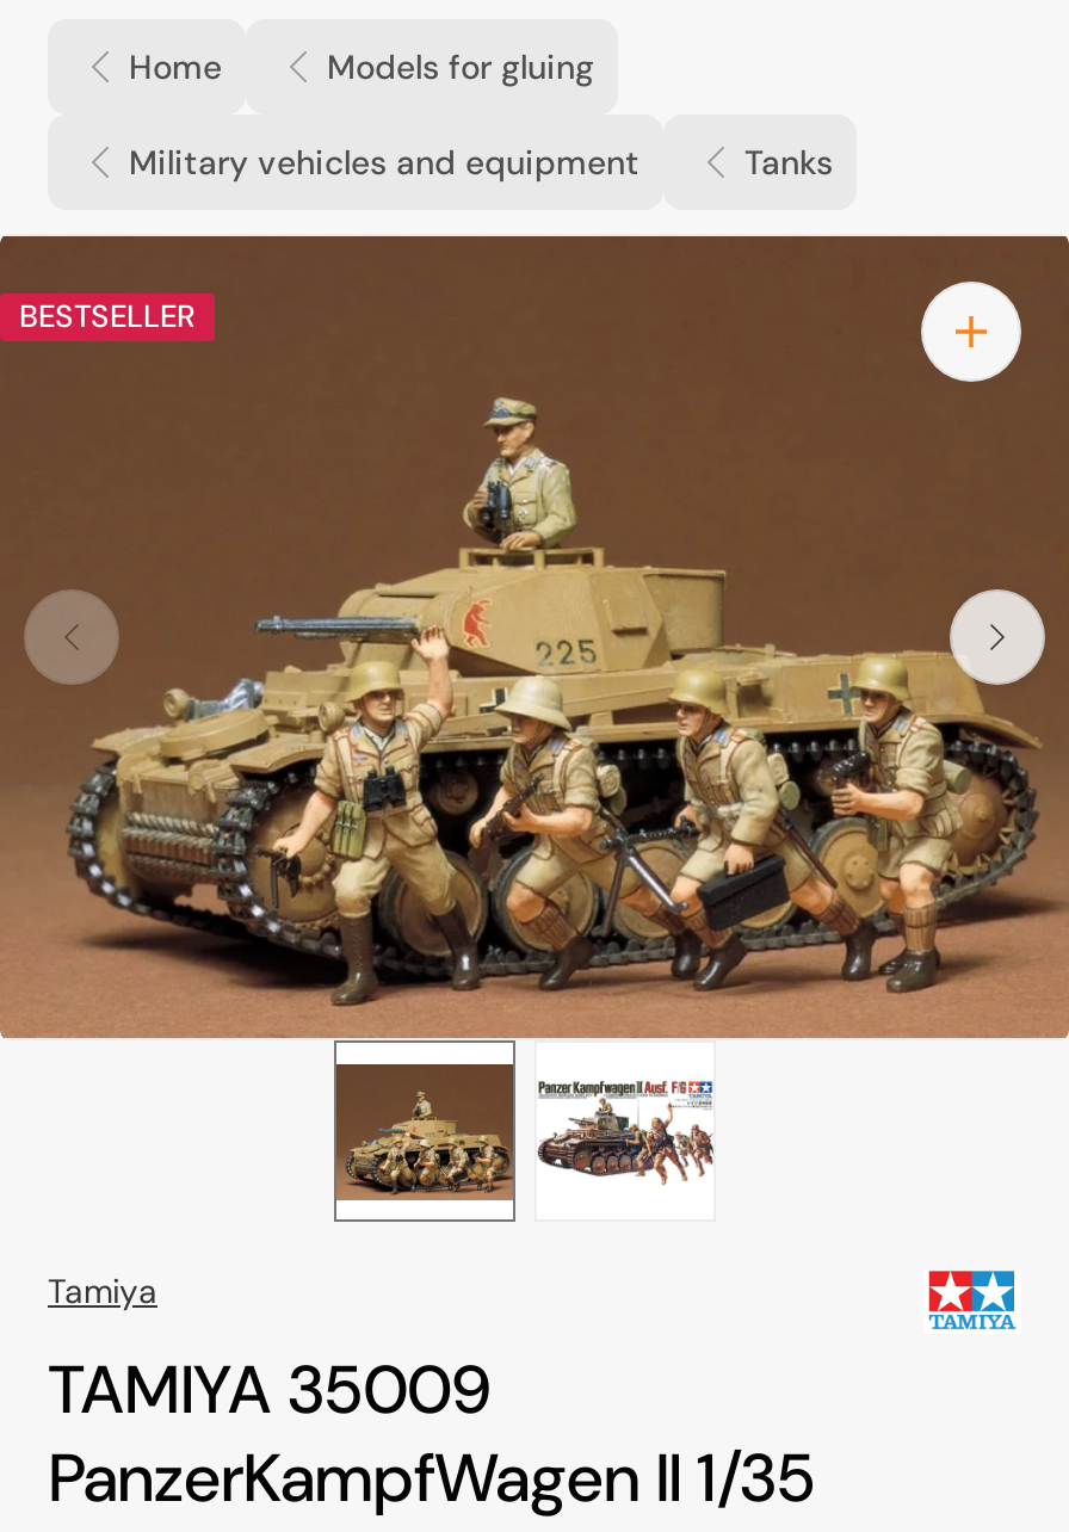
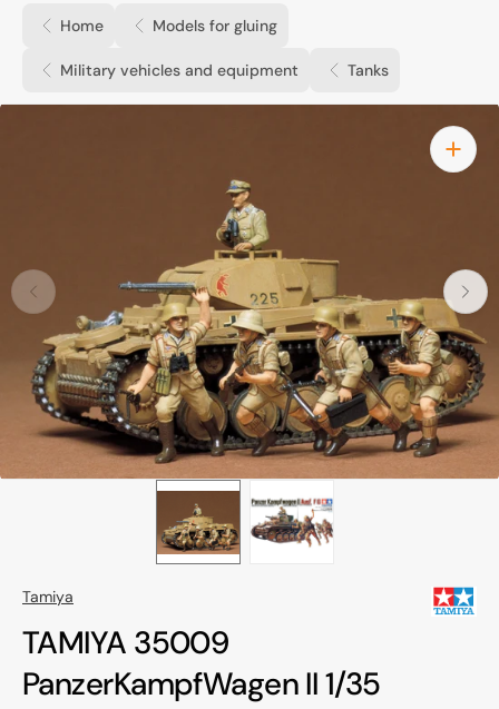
[19,296,196,336] BESTSELLER -> none

